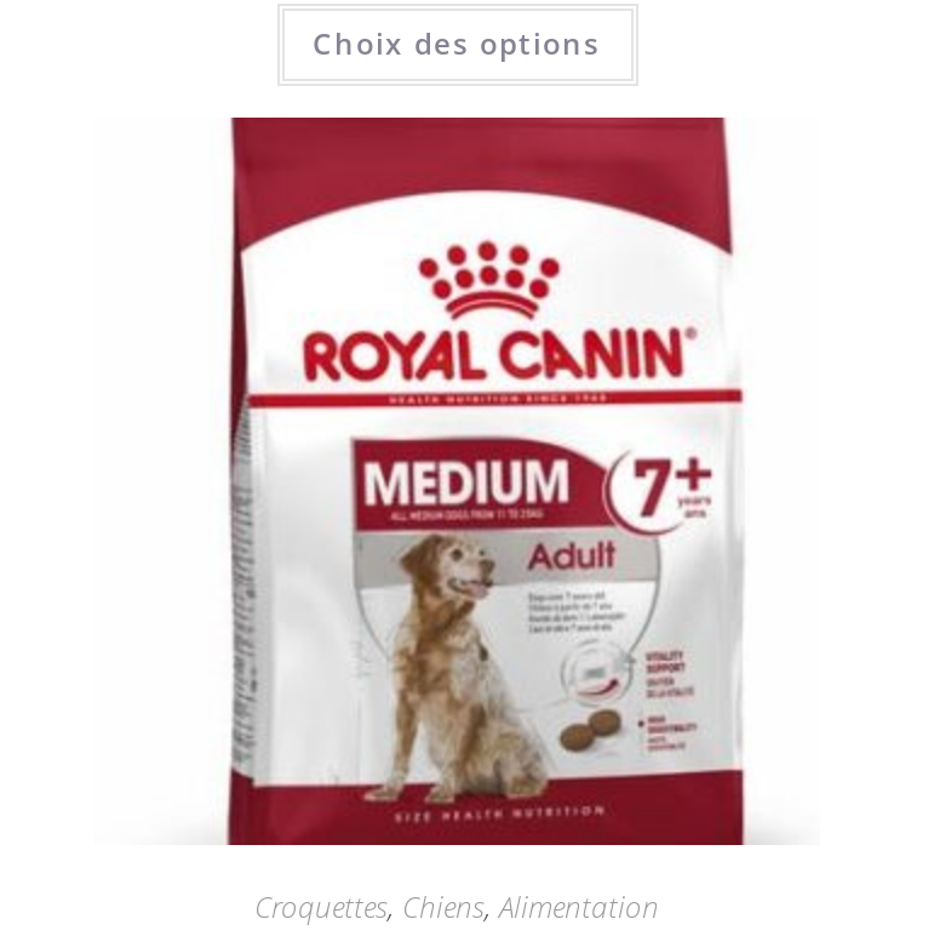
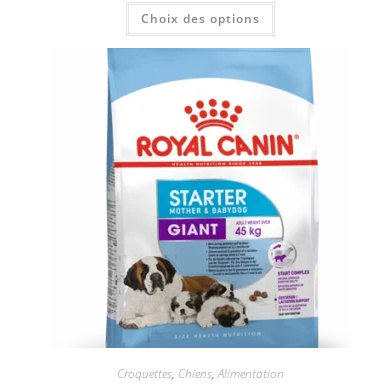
[227,116,745,846] [image] -> [105,47,319,348] [image]

